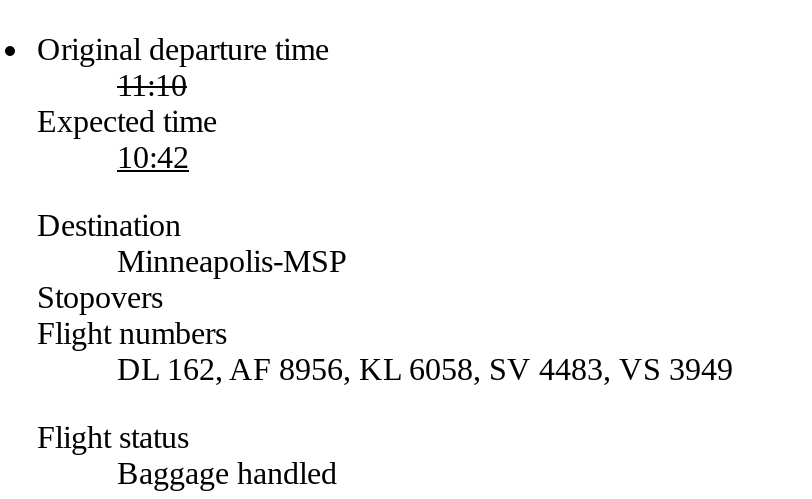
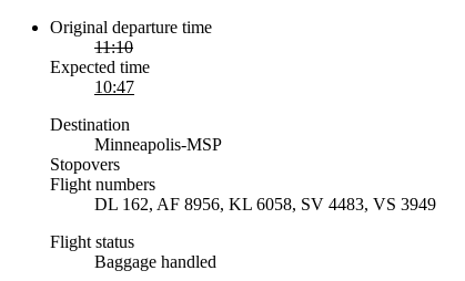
[117,139,189,173] 10:42 -> [94,77,134,96] 10:47

